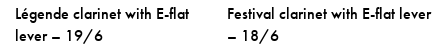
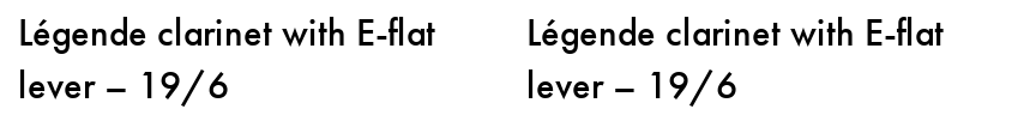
[227,4,431,45] Festival clarinet with E-flat lever | – 18/6 -> [526,9,944,107] Légende clarinet with E-flat | lever – 19/6

